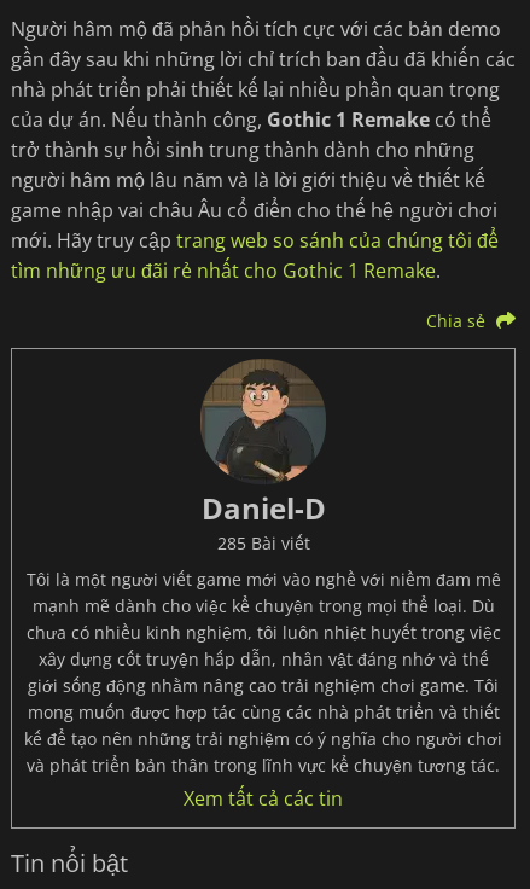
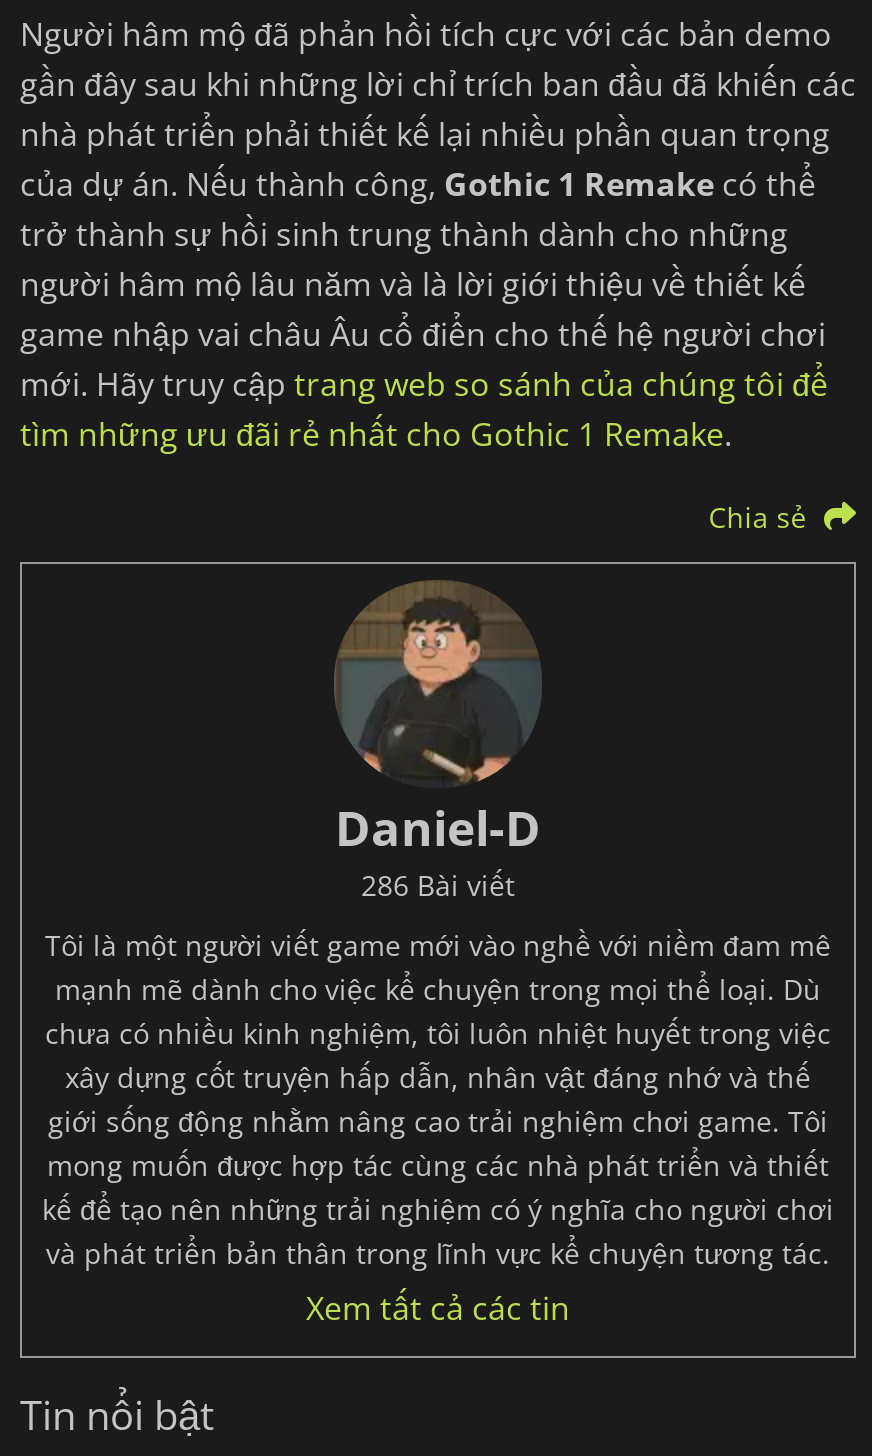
[217,532,310,555] 285 Bài viết -> [361,867,515,905] 286 Bài viết

